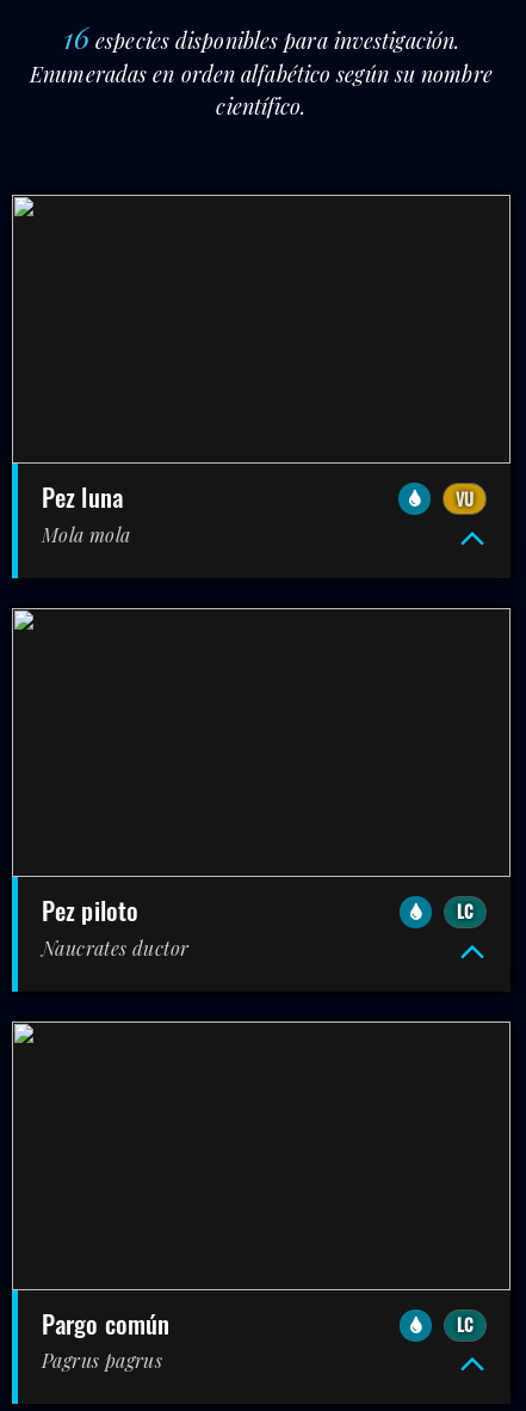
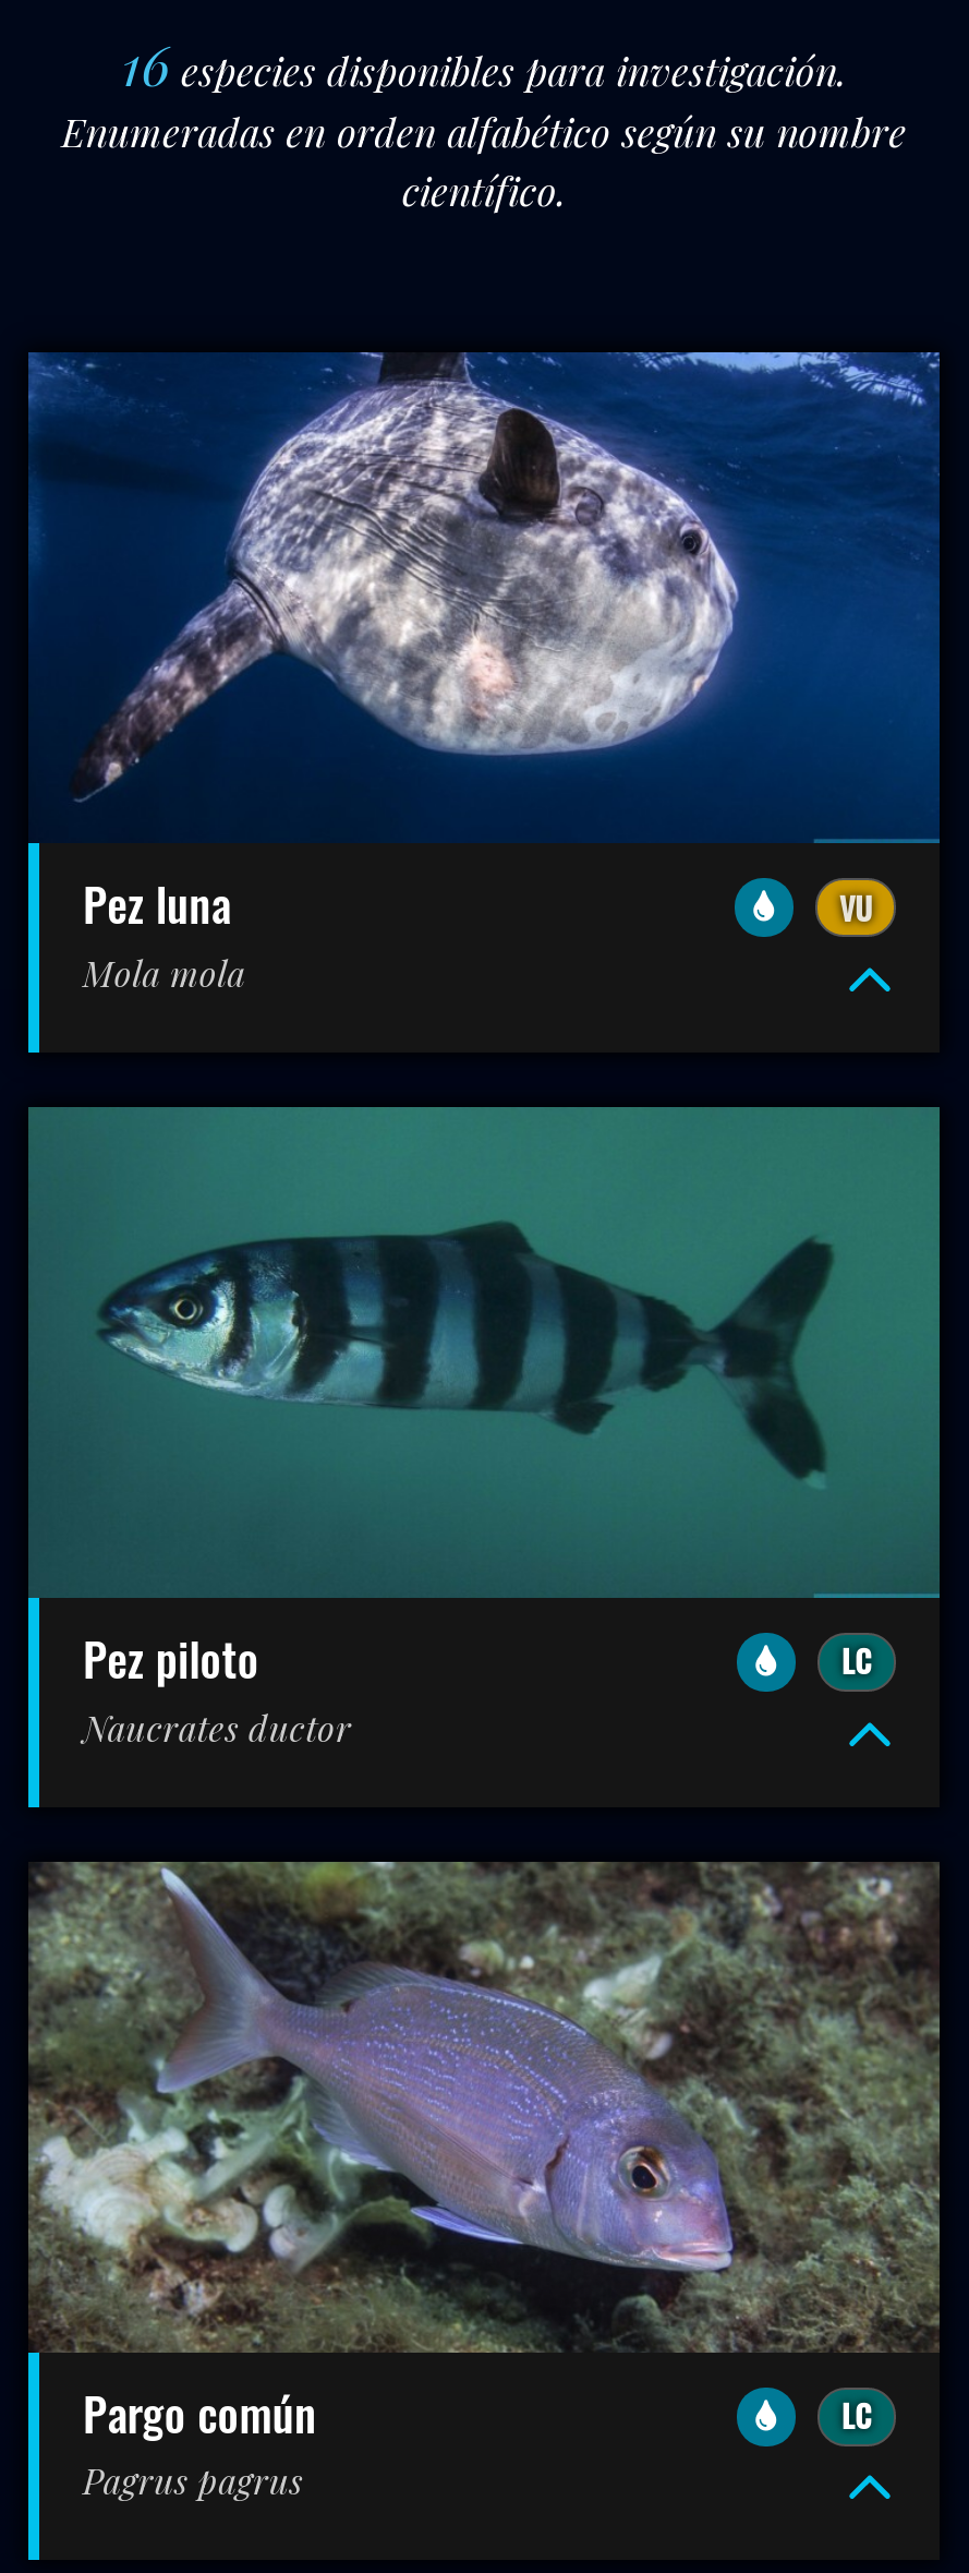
none -> [26,350,942,845] [image]
none -> [28,1105,940,1600] [image]
none -> [28,1860,940,2355] [image]

